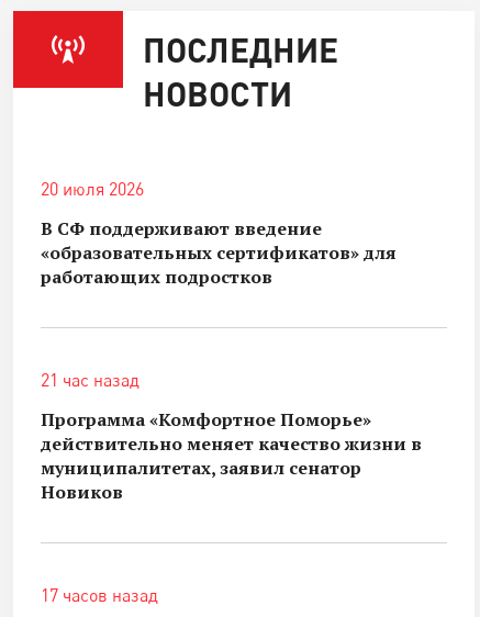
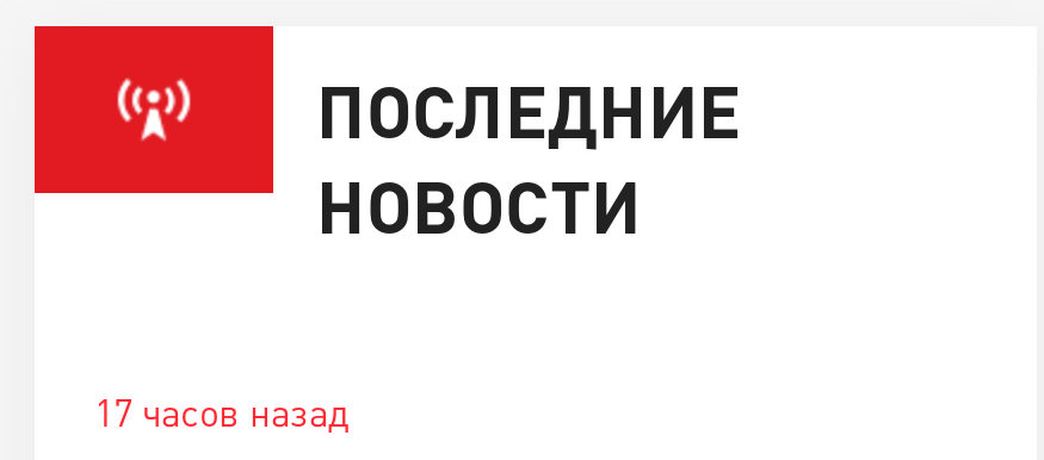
[41,178,397,289] 20 июля 2026 | В СФ поддерживают введение | «образовательных сертификатов» для | работающих подростков -> none
[41,369,422,504] 21 час назад | Программа «Комфортное Поморье» | действительно меняет качество жизни в | муниципалитетах, заявил сенатор | Новиков -> none

